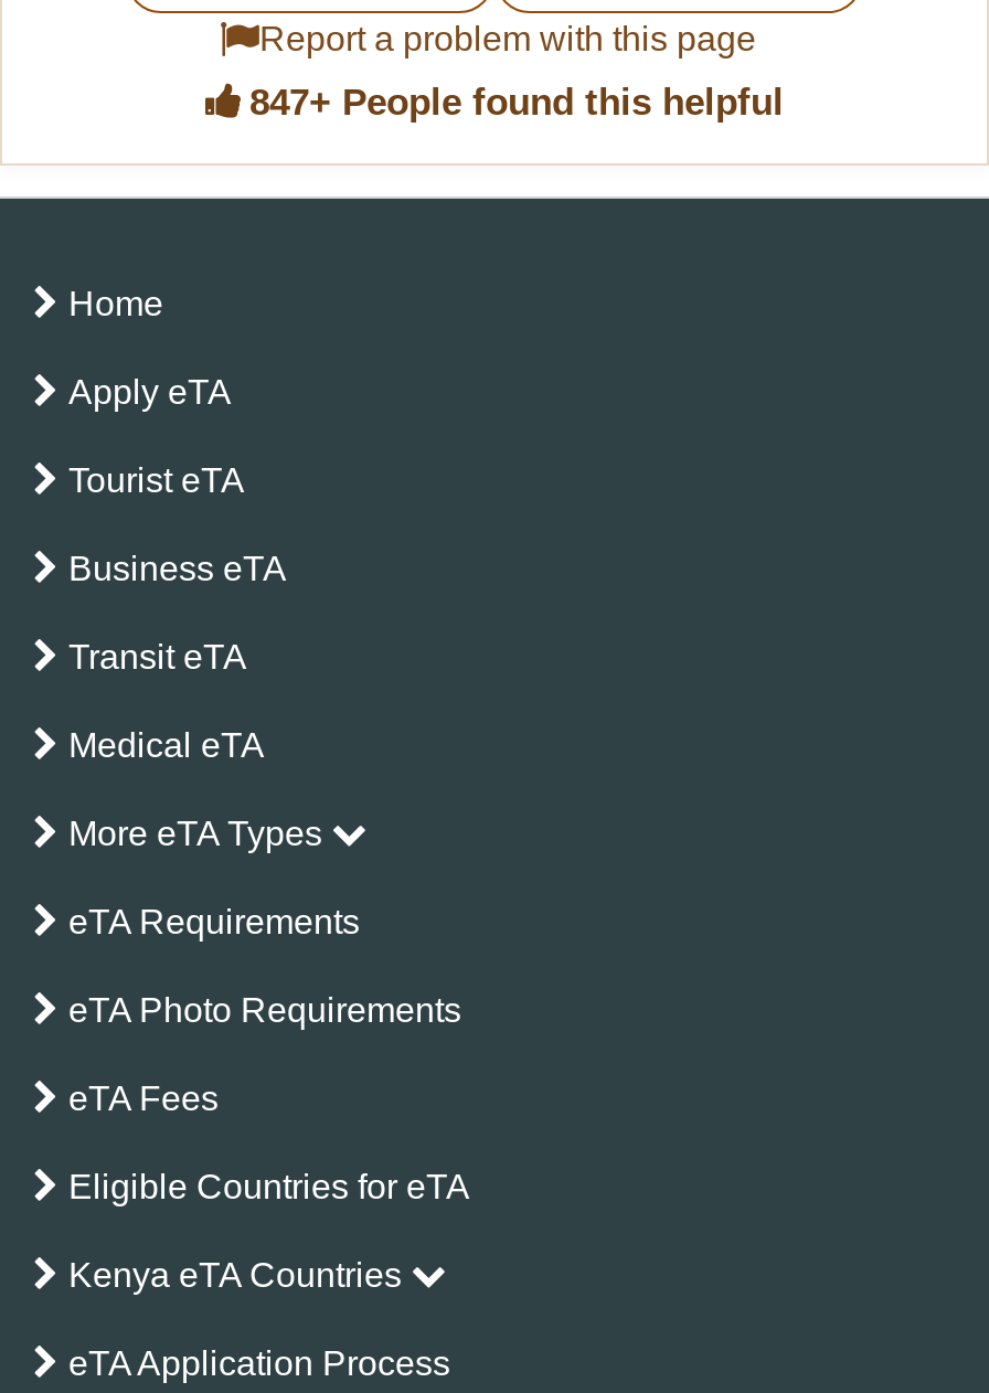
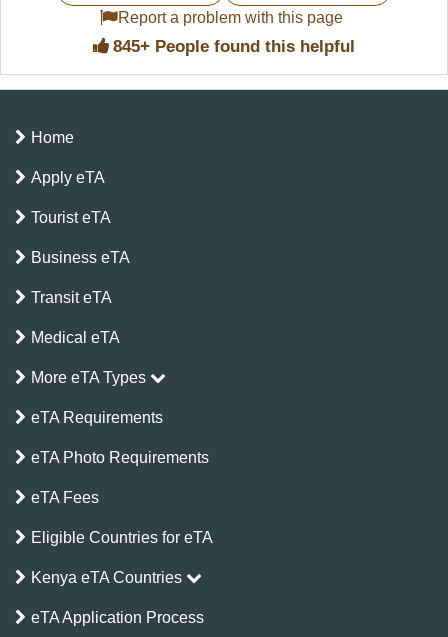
[249,81,784,123] 847+ People found this helpful -> [113,37,355,56] 845+ People found this helpful

